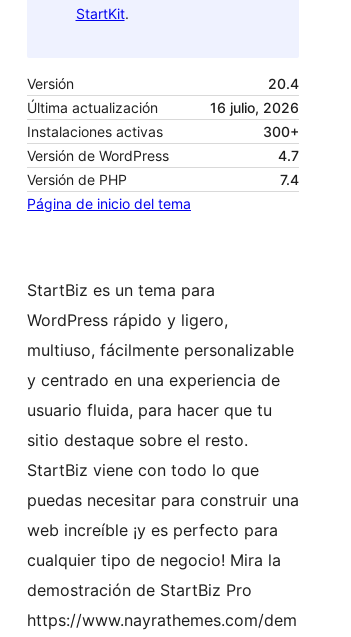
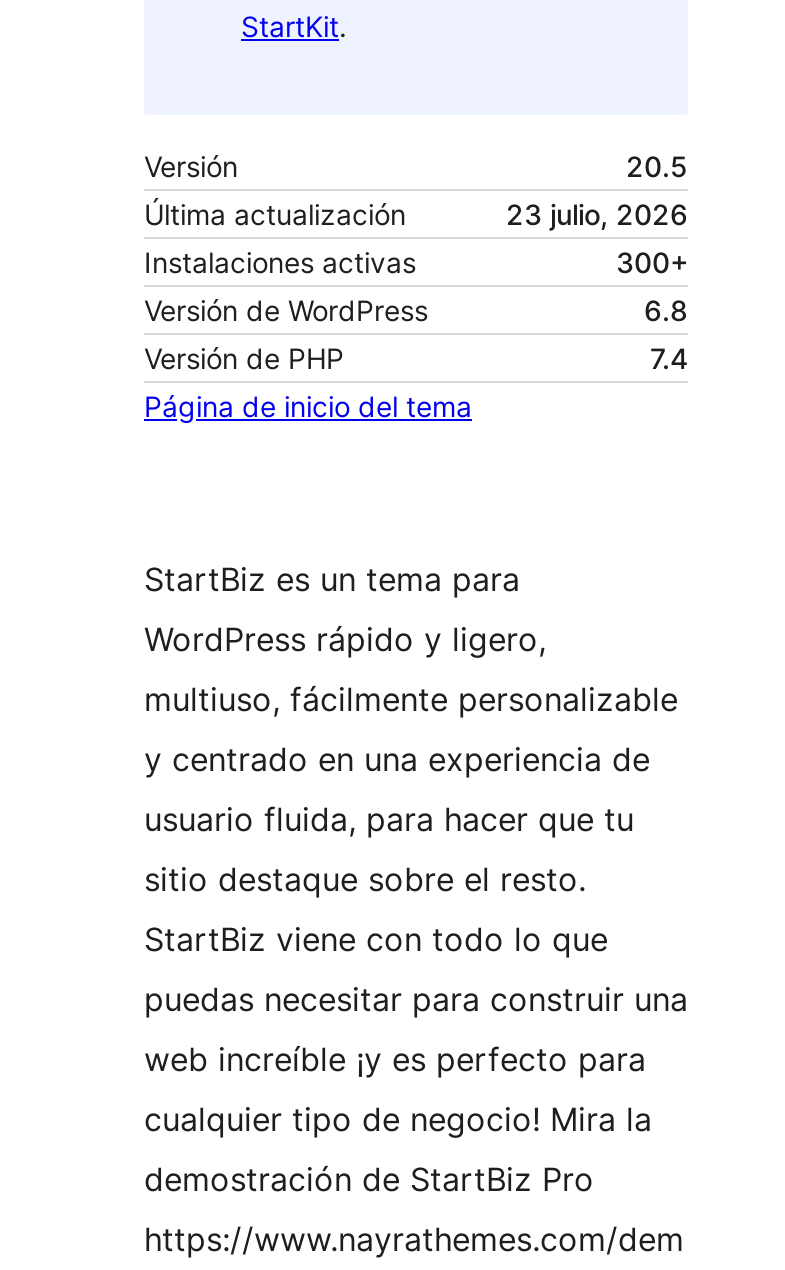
[268,75,299,92] 20.4 -> [626,149,688,183] 20.5
[210,99,299,116] 16 julio, 2026 -> [506,197,688,231] 23 julio, 2026
[278,147,299,164] 4.7 -> [644,293,688,327] 6.8

